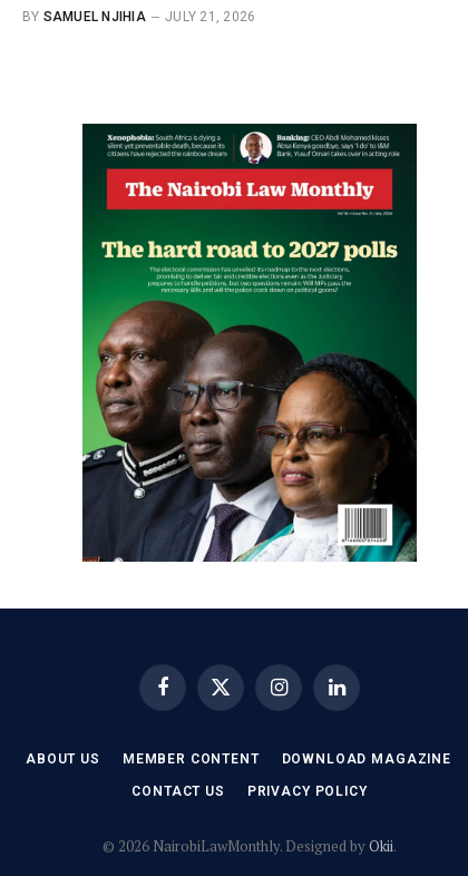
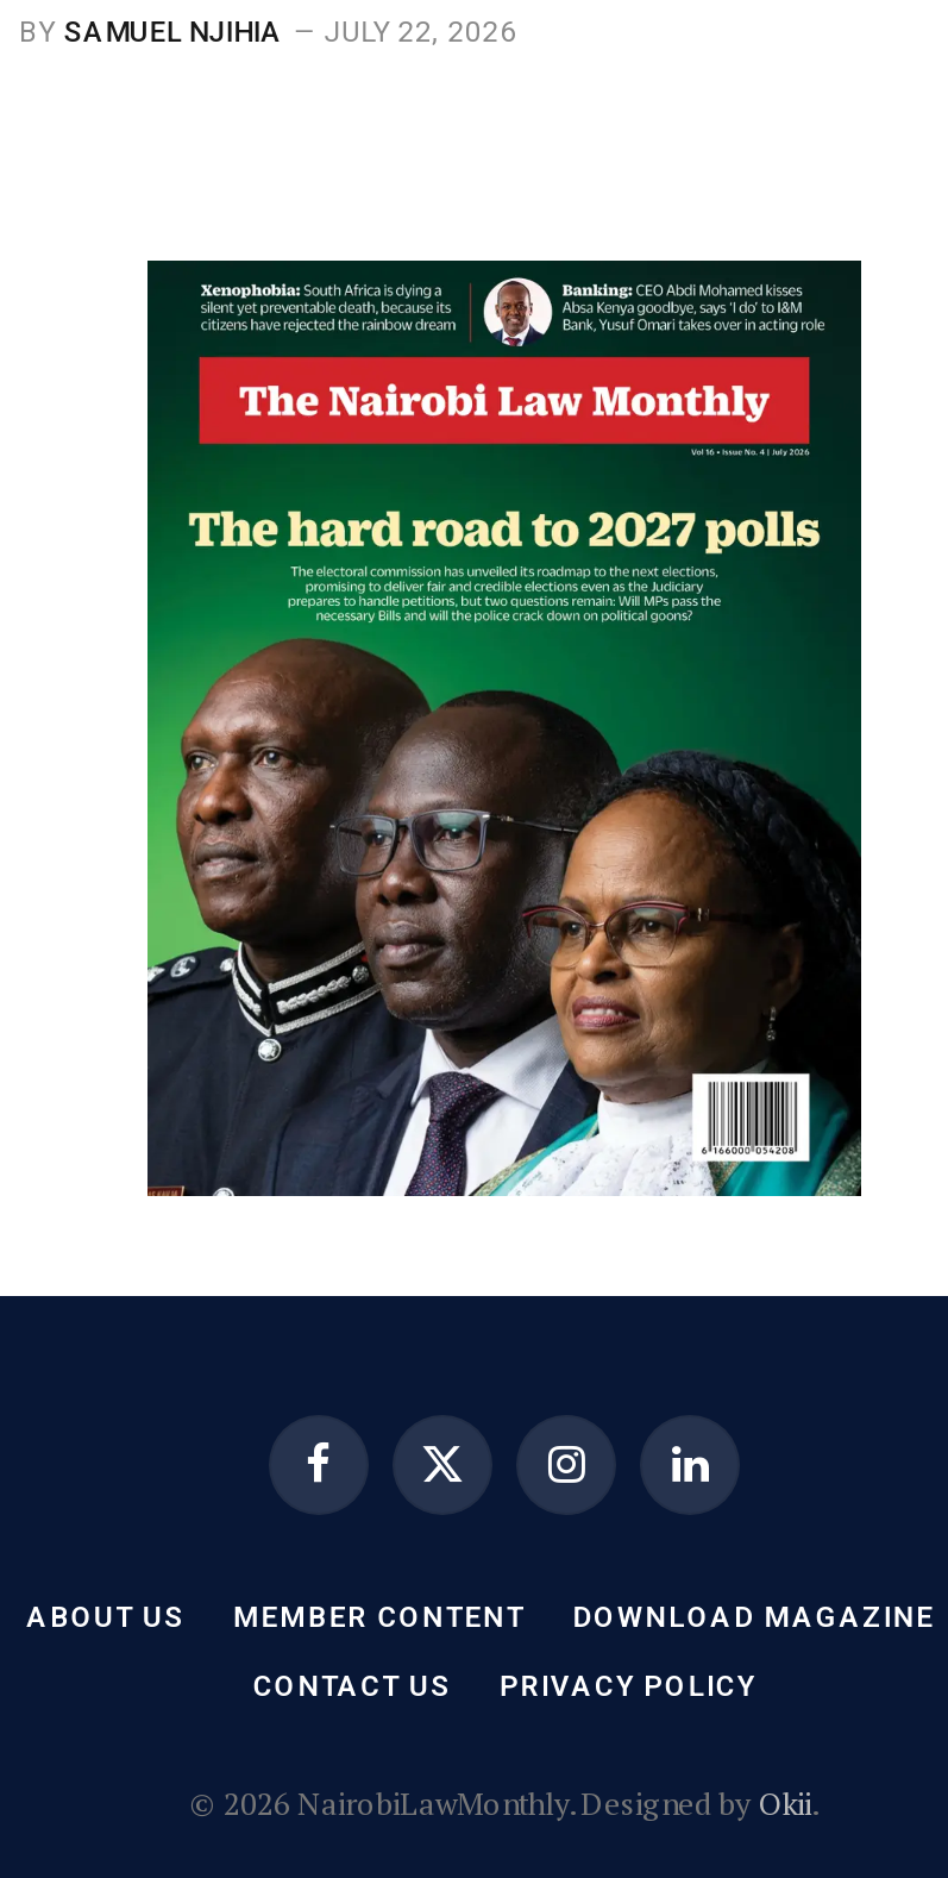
[22,8,255,24] BY SAMUEL NJIHIA JULY 21, 2026 -> [19,14,517,48] BY SAMUEL NJIHIA JULY 22, 2026

